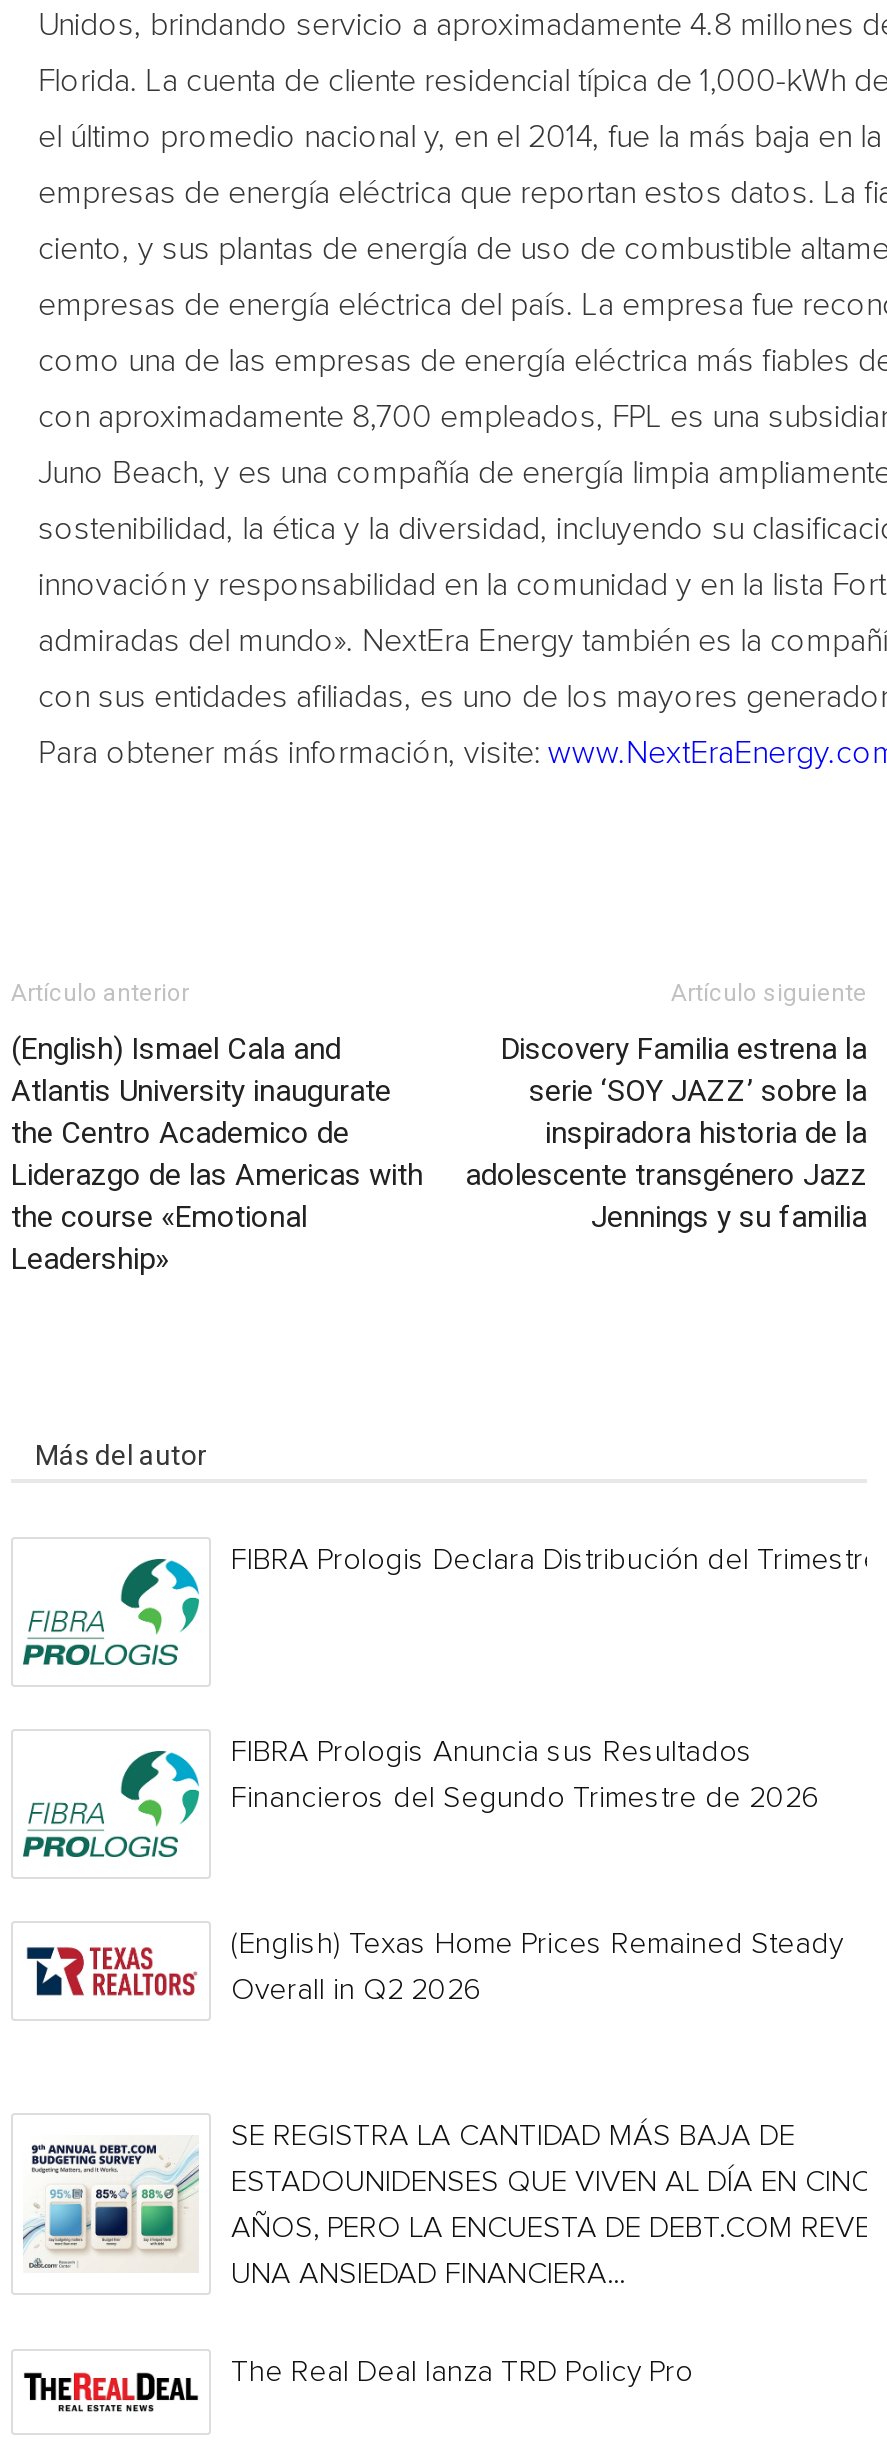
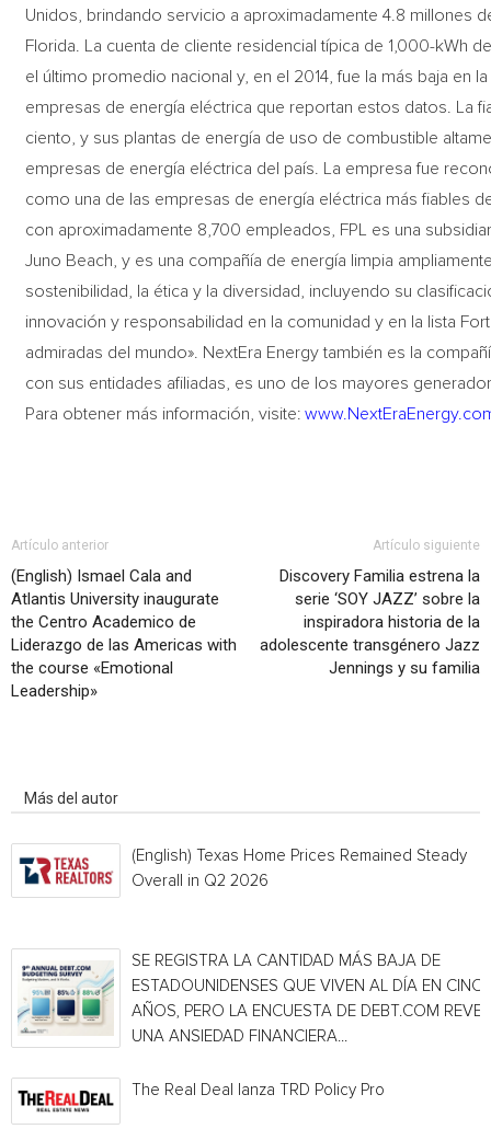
[21,1545,881,1667] [image] | FIBRA Prologis Declara Distribución del Trimestre -> none
[21,1737,819,1859] [image] | FIBRA Prologis Anuncia sus Resultados | Financieros del Segundo Trimestre de 2026 -> none

